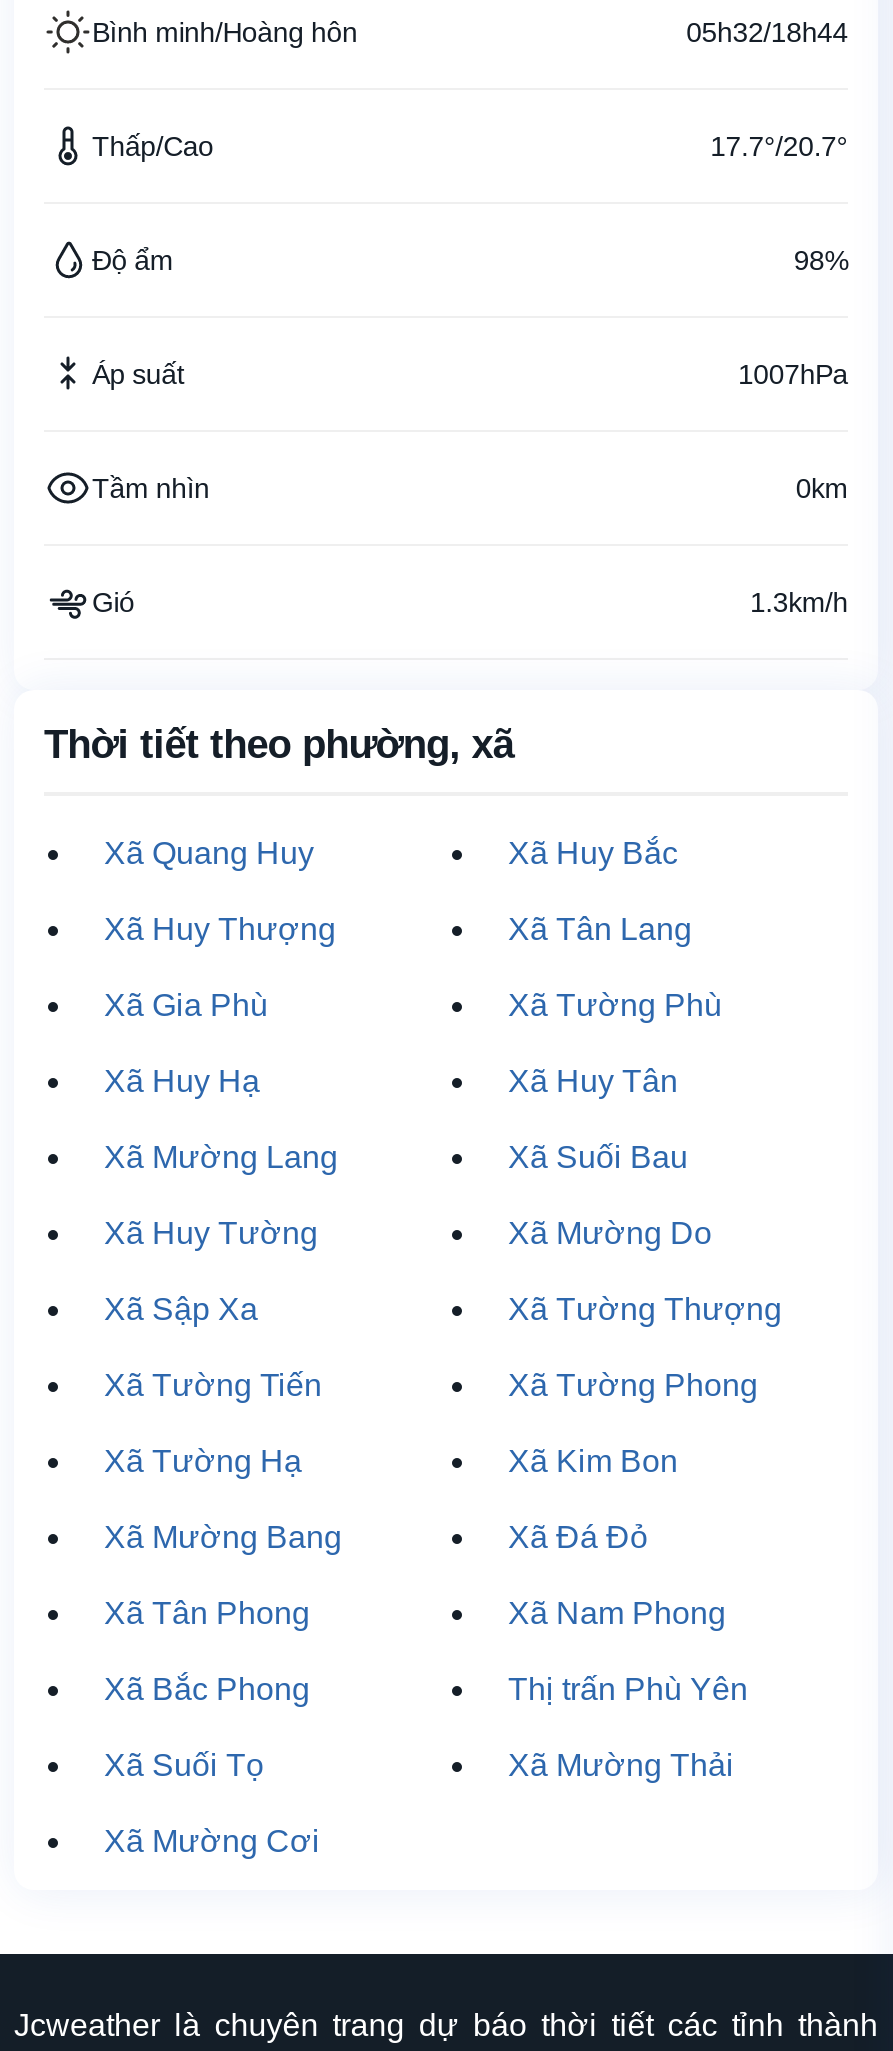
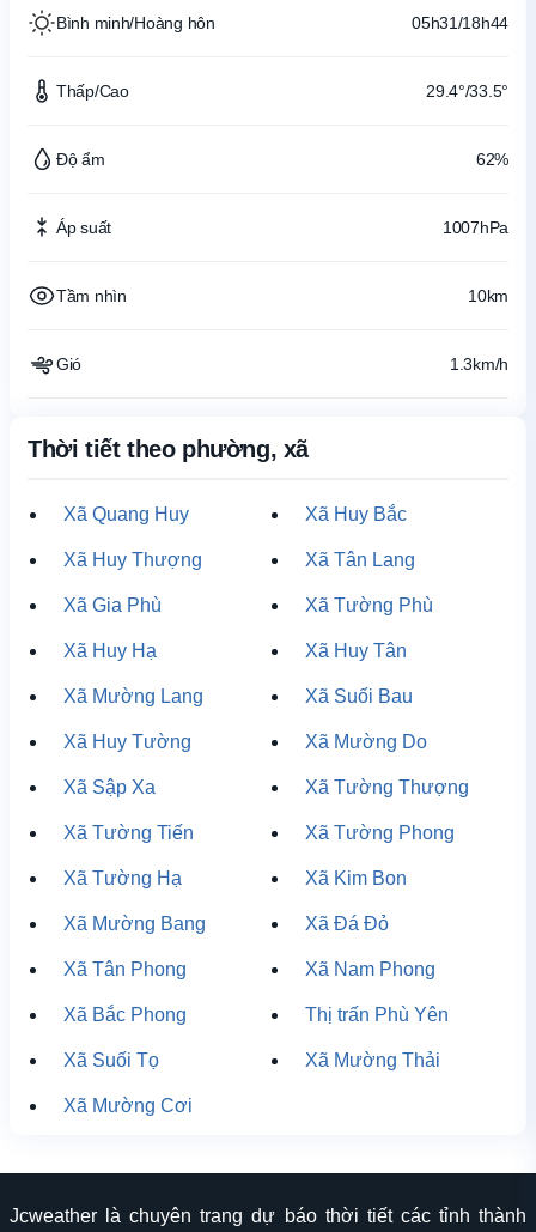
[686,16,848,48] 05h32/18h44 -> [412,13,508,32] 05h31/18h44
[710,130,848,162] 17.7°/20.7° -> [426,81,508,101] 29.4°/33.5°
[794,244,848,276] 98% -> [476,150,508,169] 62%
[796,472,848,504] 0km -> [468,286,508,305] 10km

